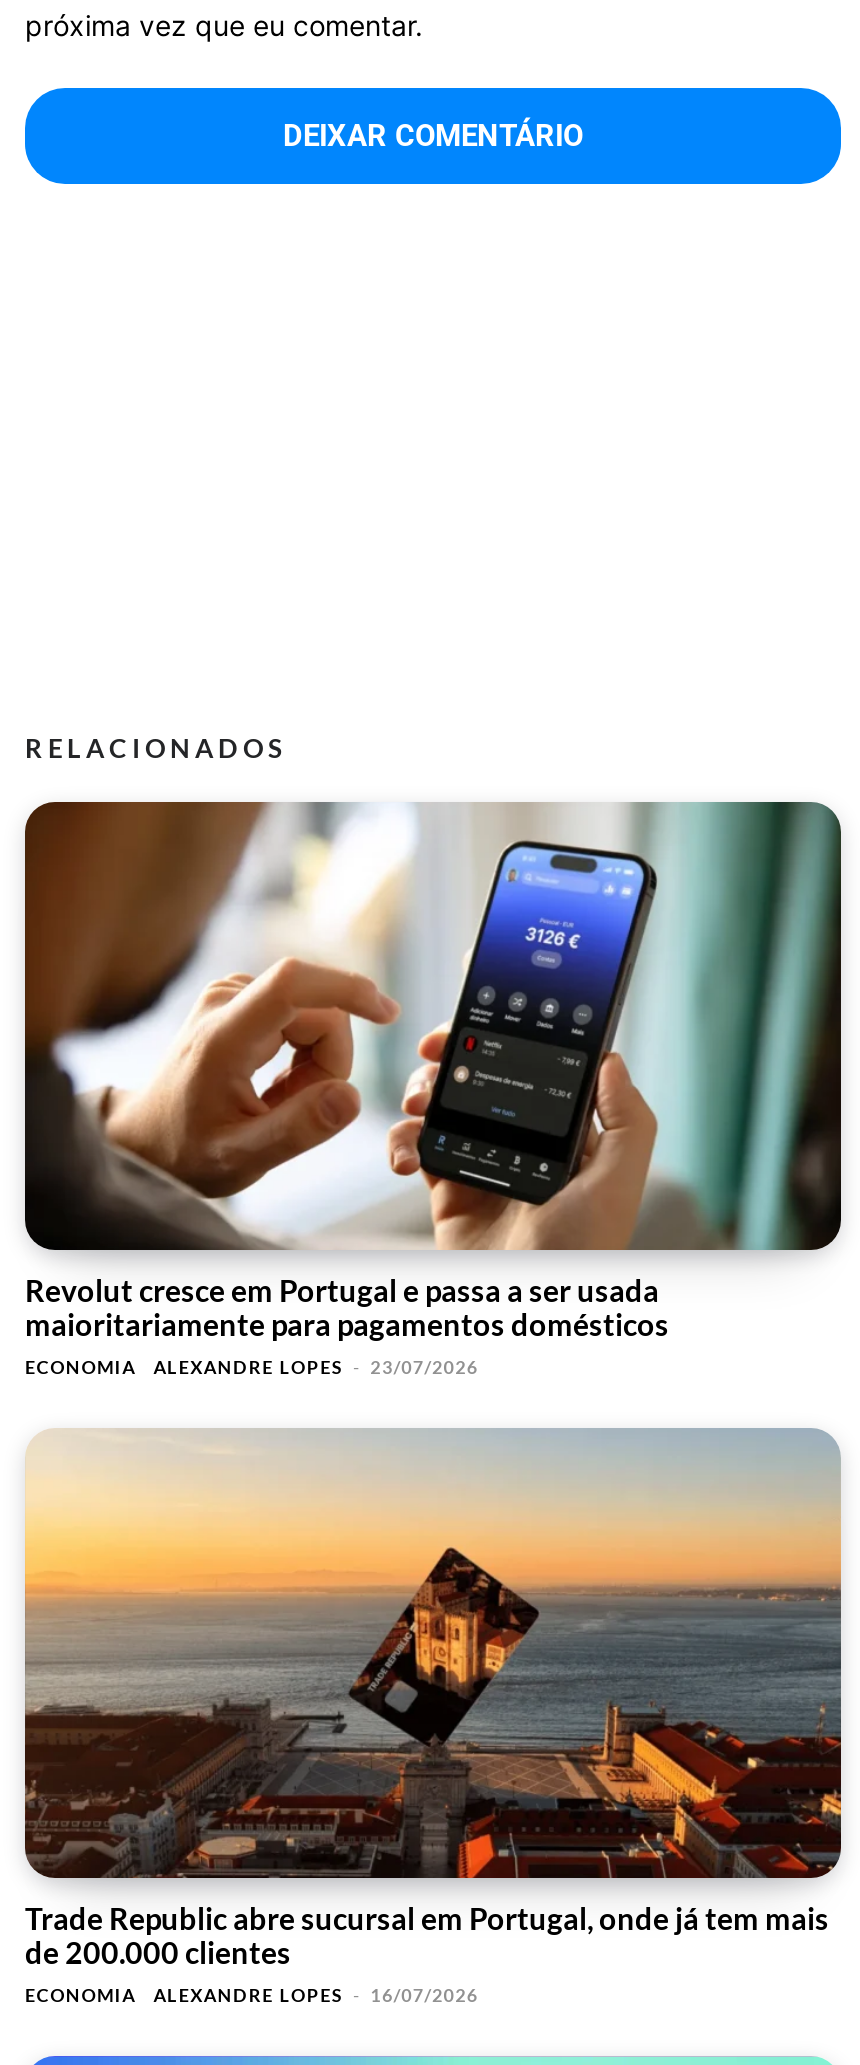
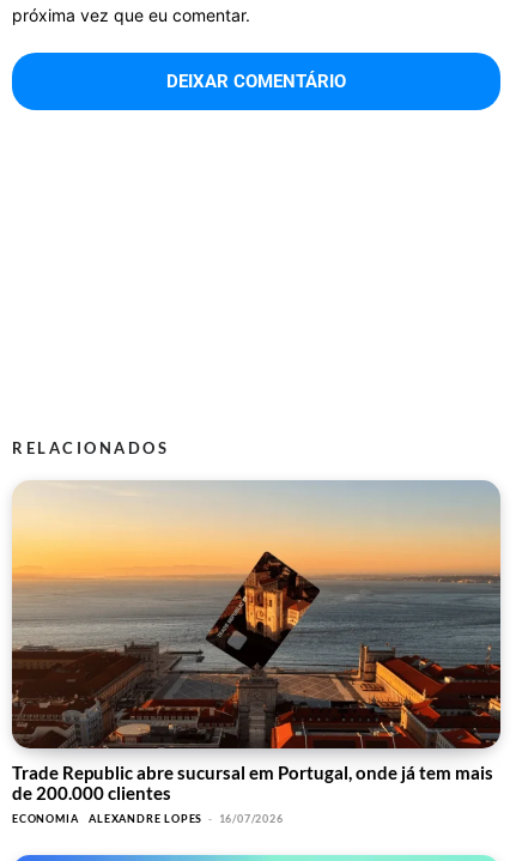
[23,800,843,1379] [image] | Revolut cresce em Portugal e passa a ser usada | maioritariamente para pagamentos domésticos | ECONOMIA | ALEXANDRE LOPES - 23/07/2026 -> none

